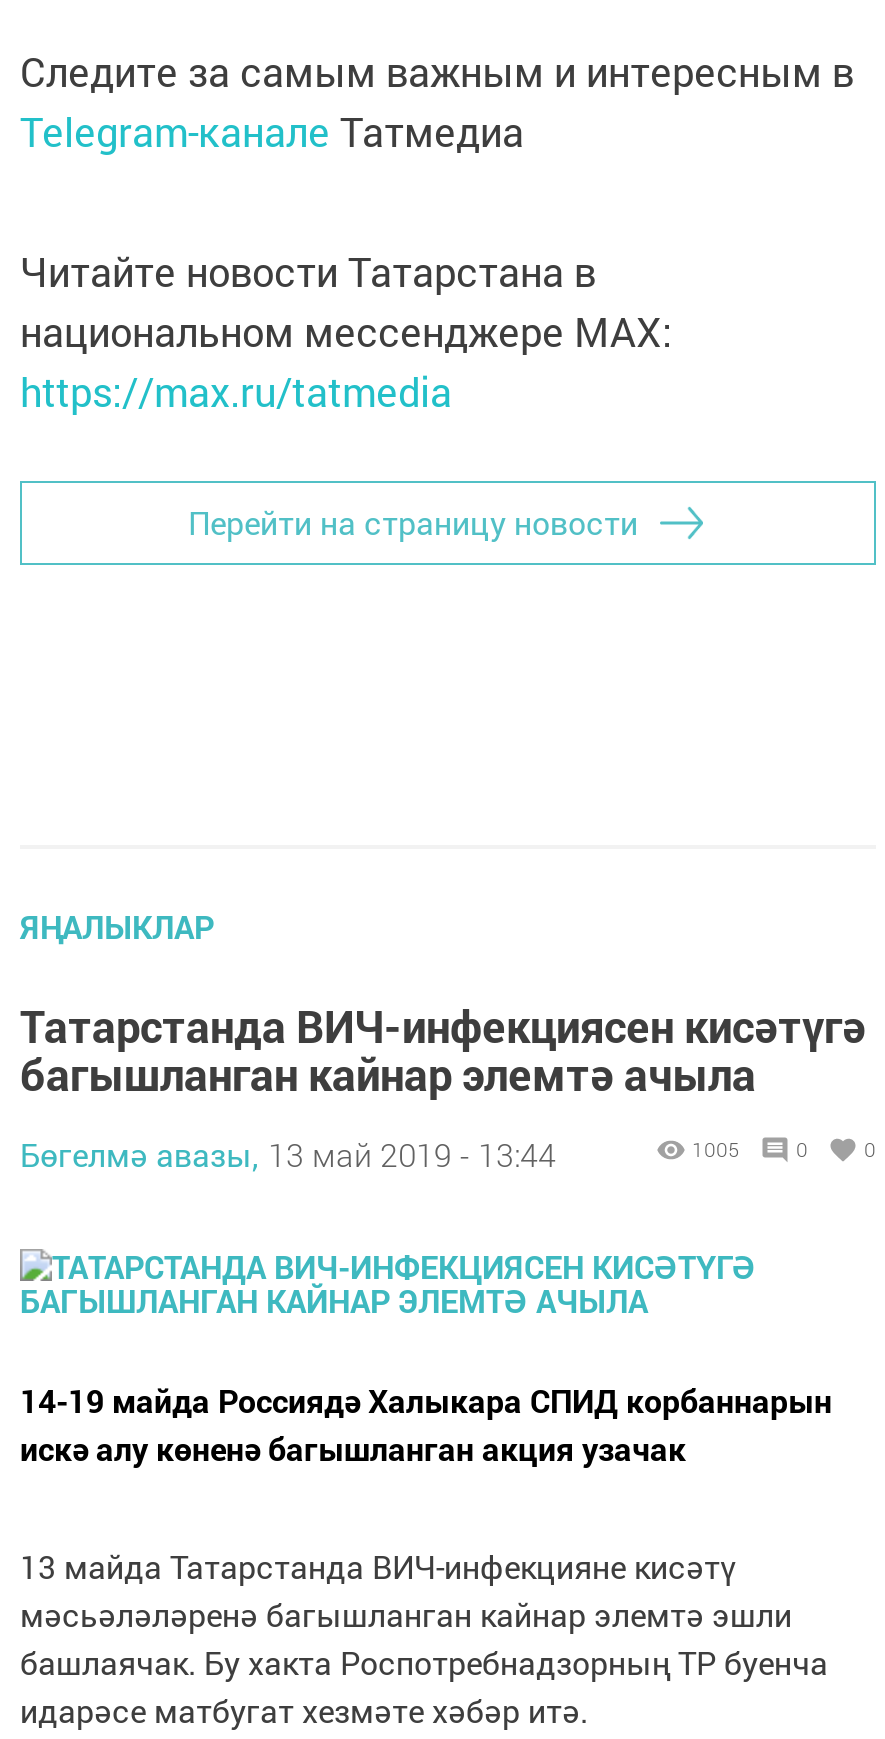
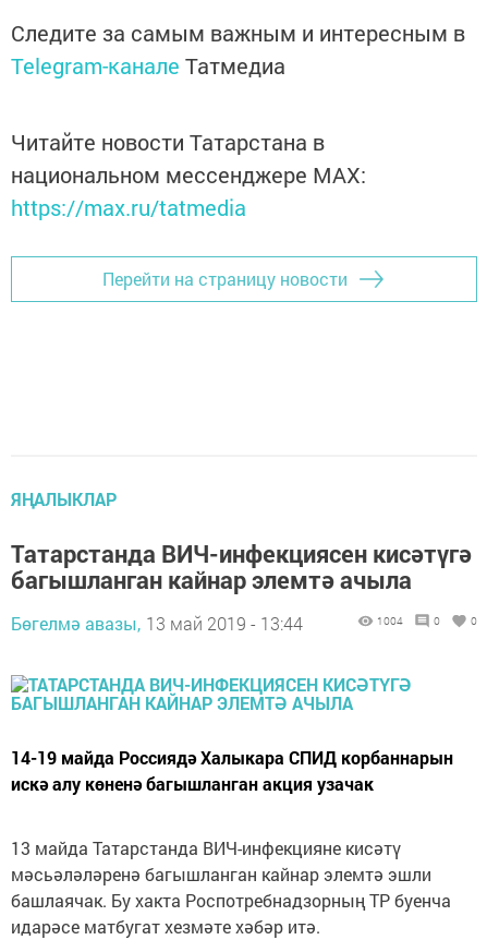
[692,1136,740,1162] 1005 -> [377,614,403,628] 1004

